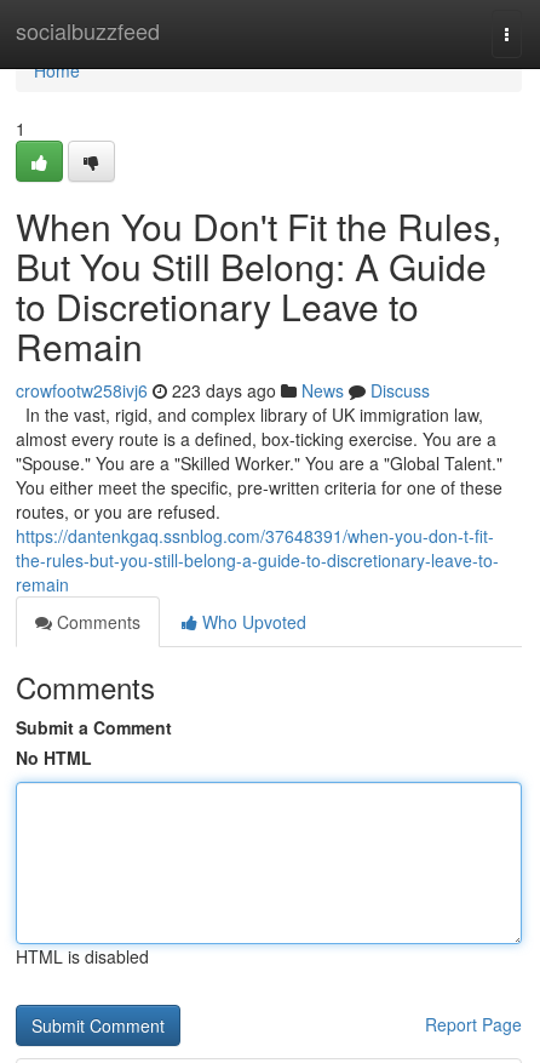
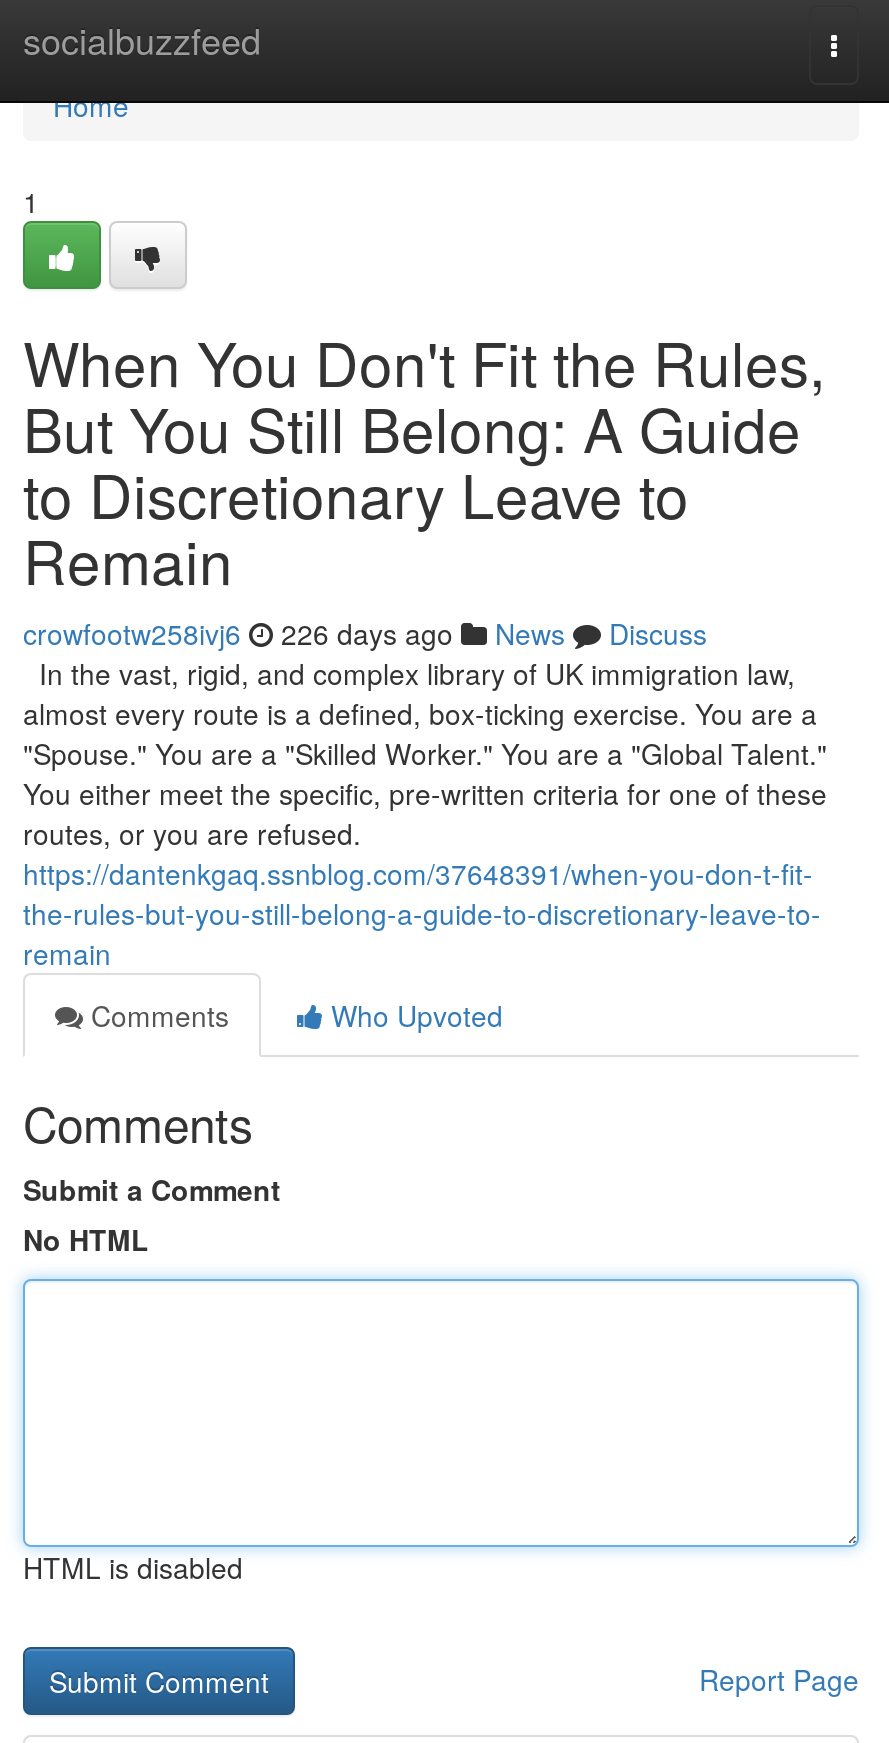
[16,378,430,402] crowfootw258ivj6 223 days ago News Discuss -> [23,613,707,653] crowfootw258ivj6 226 days ago News Discuss

